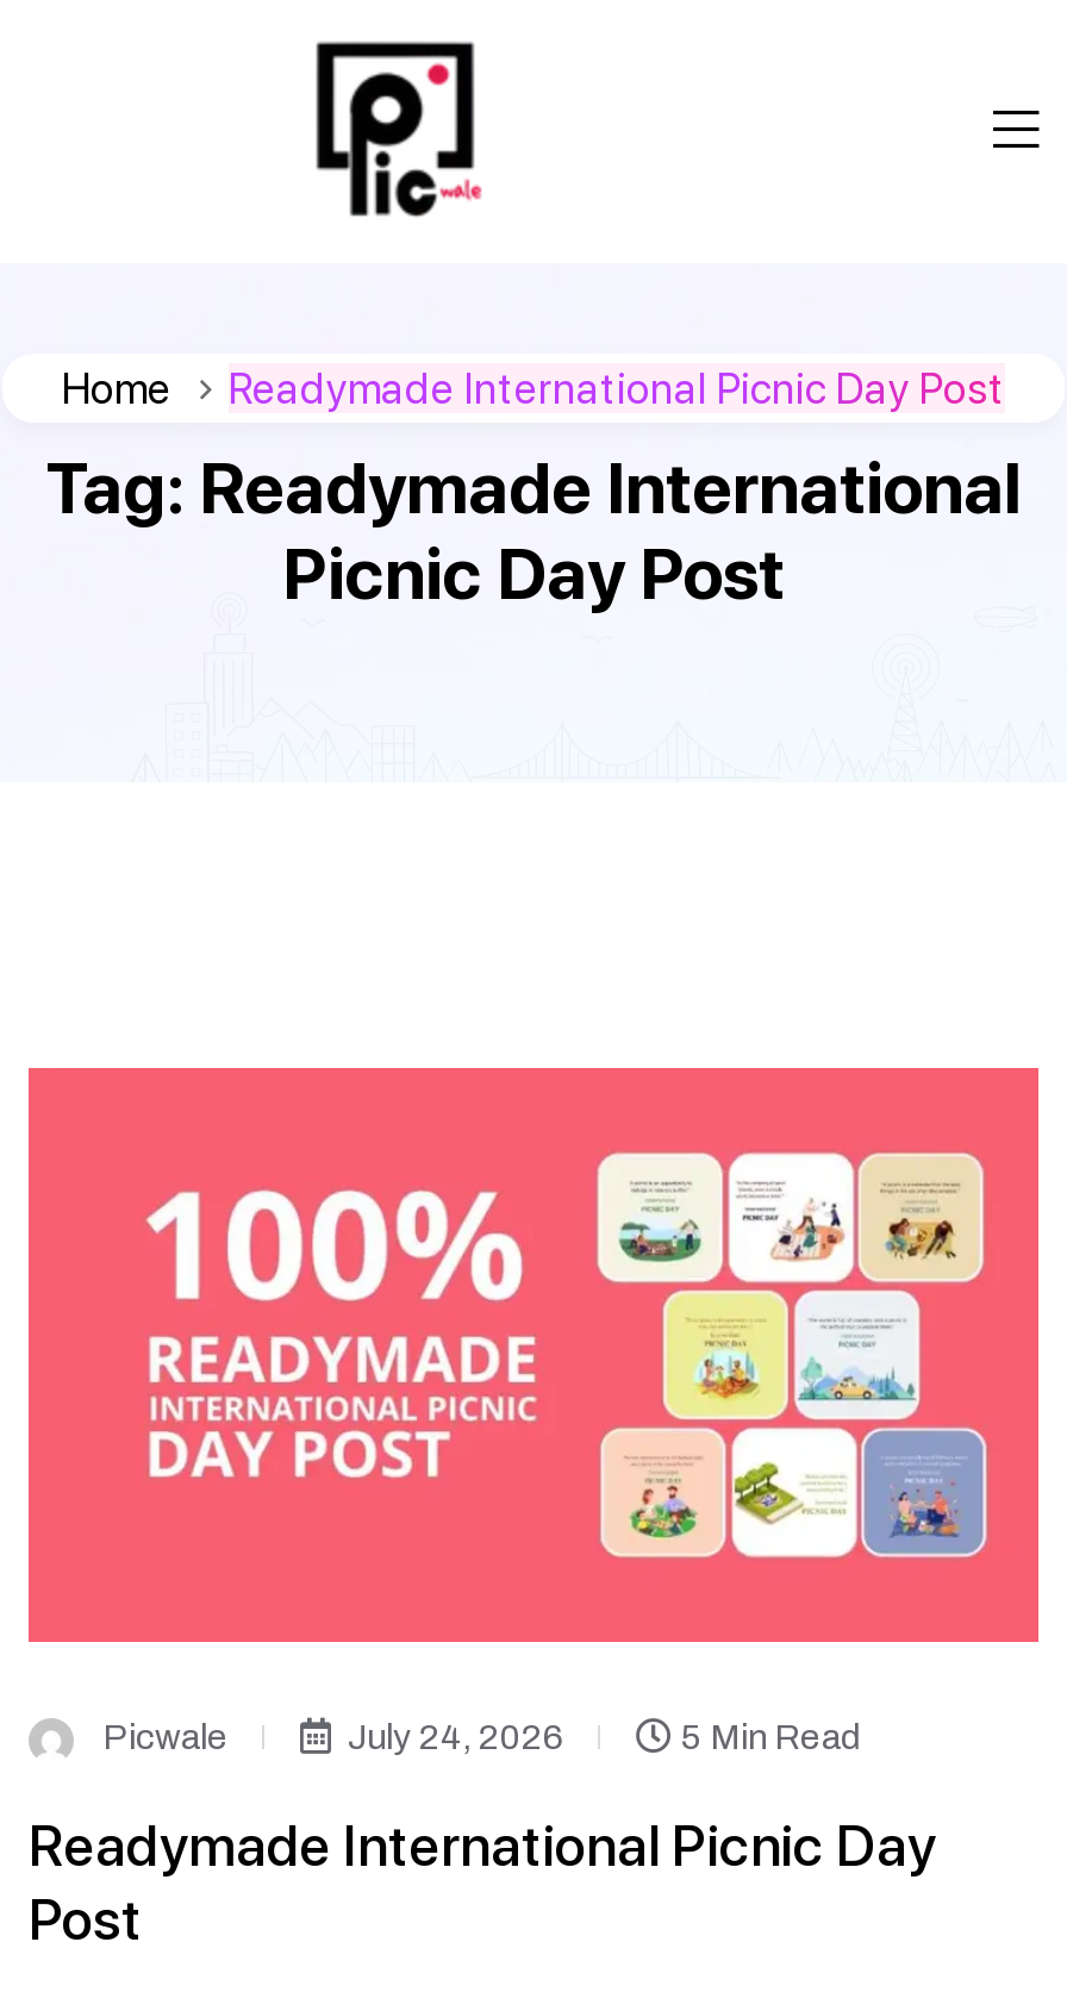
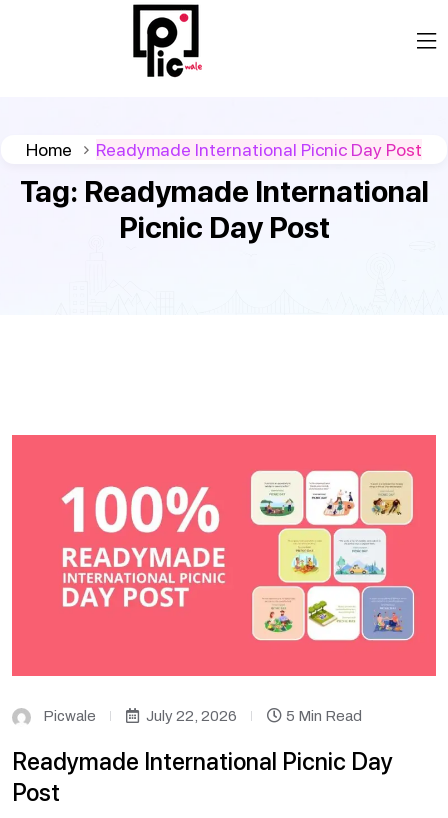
[341,1718,564,1756] July 24, 2026 -> [143,708,237,724] July 22, 2026

